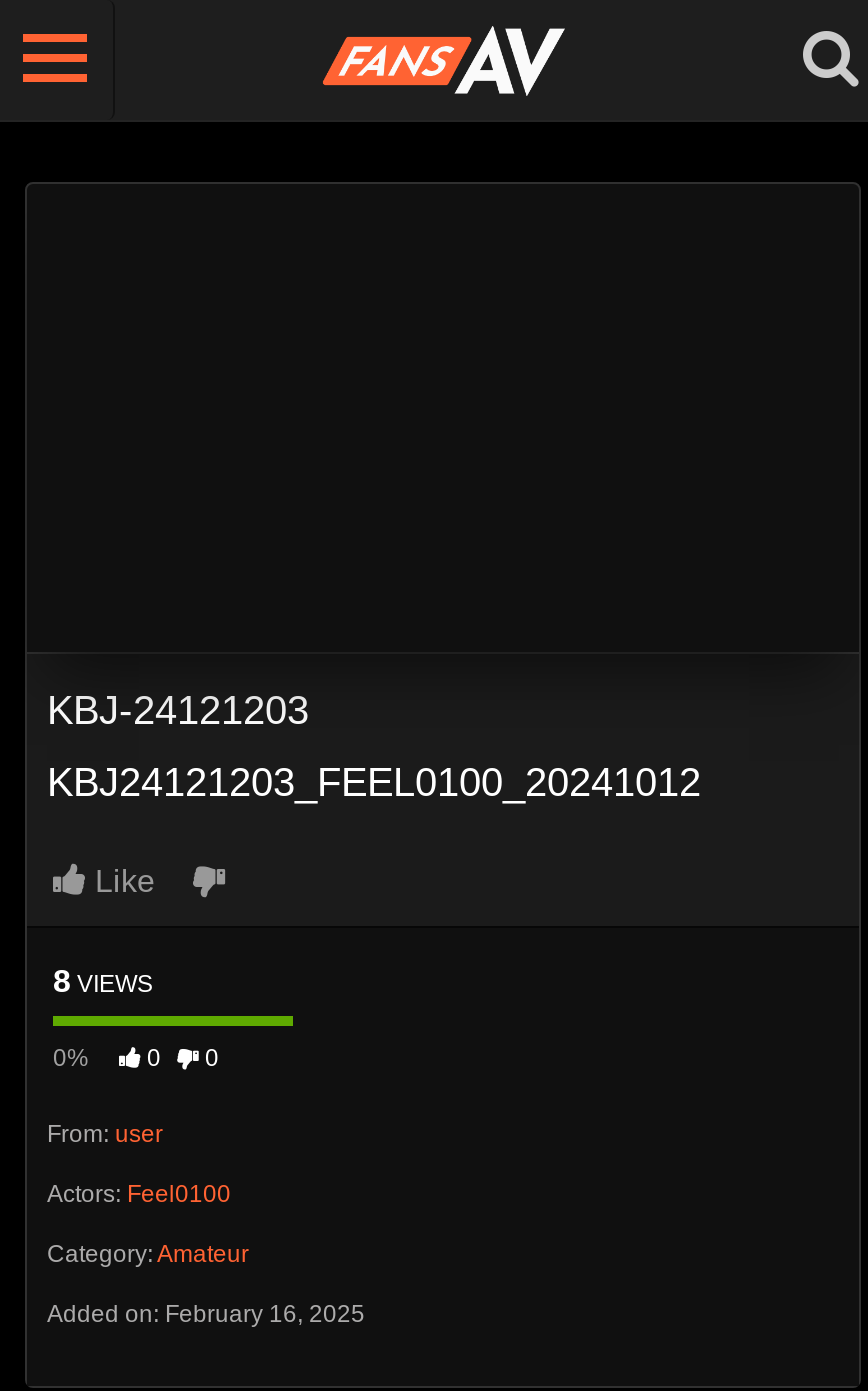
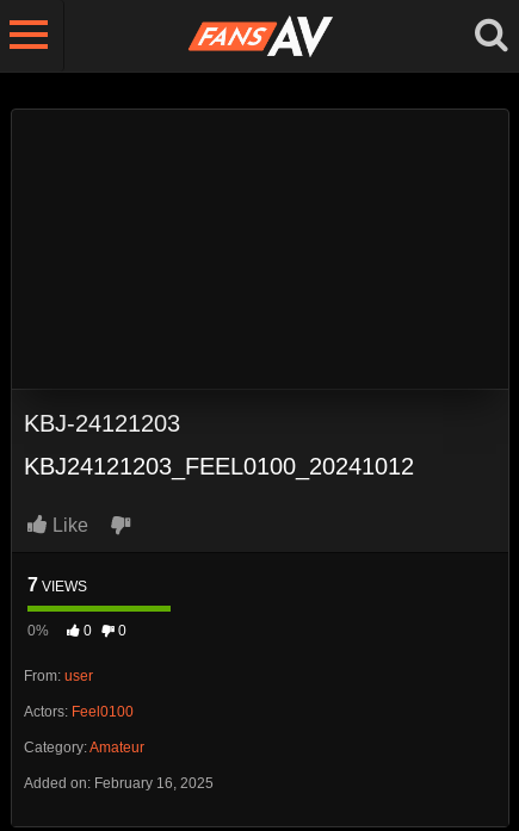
[53,964,153,998] 8 VIEWS -> [27,575,87,595] 7 VIEWS

